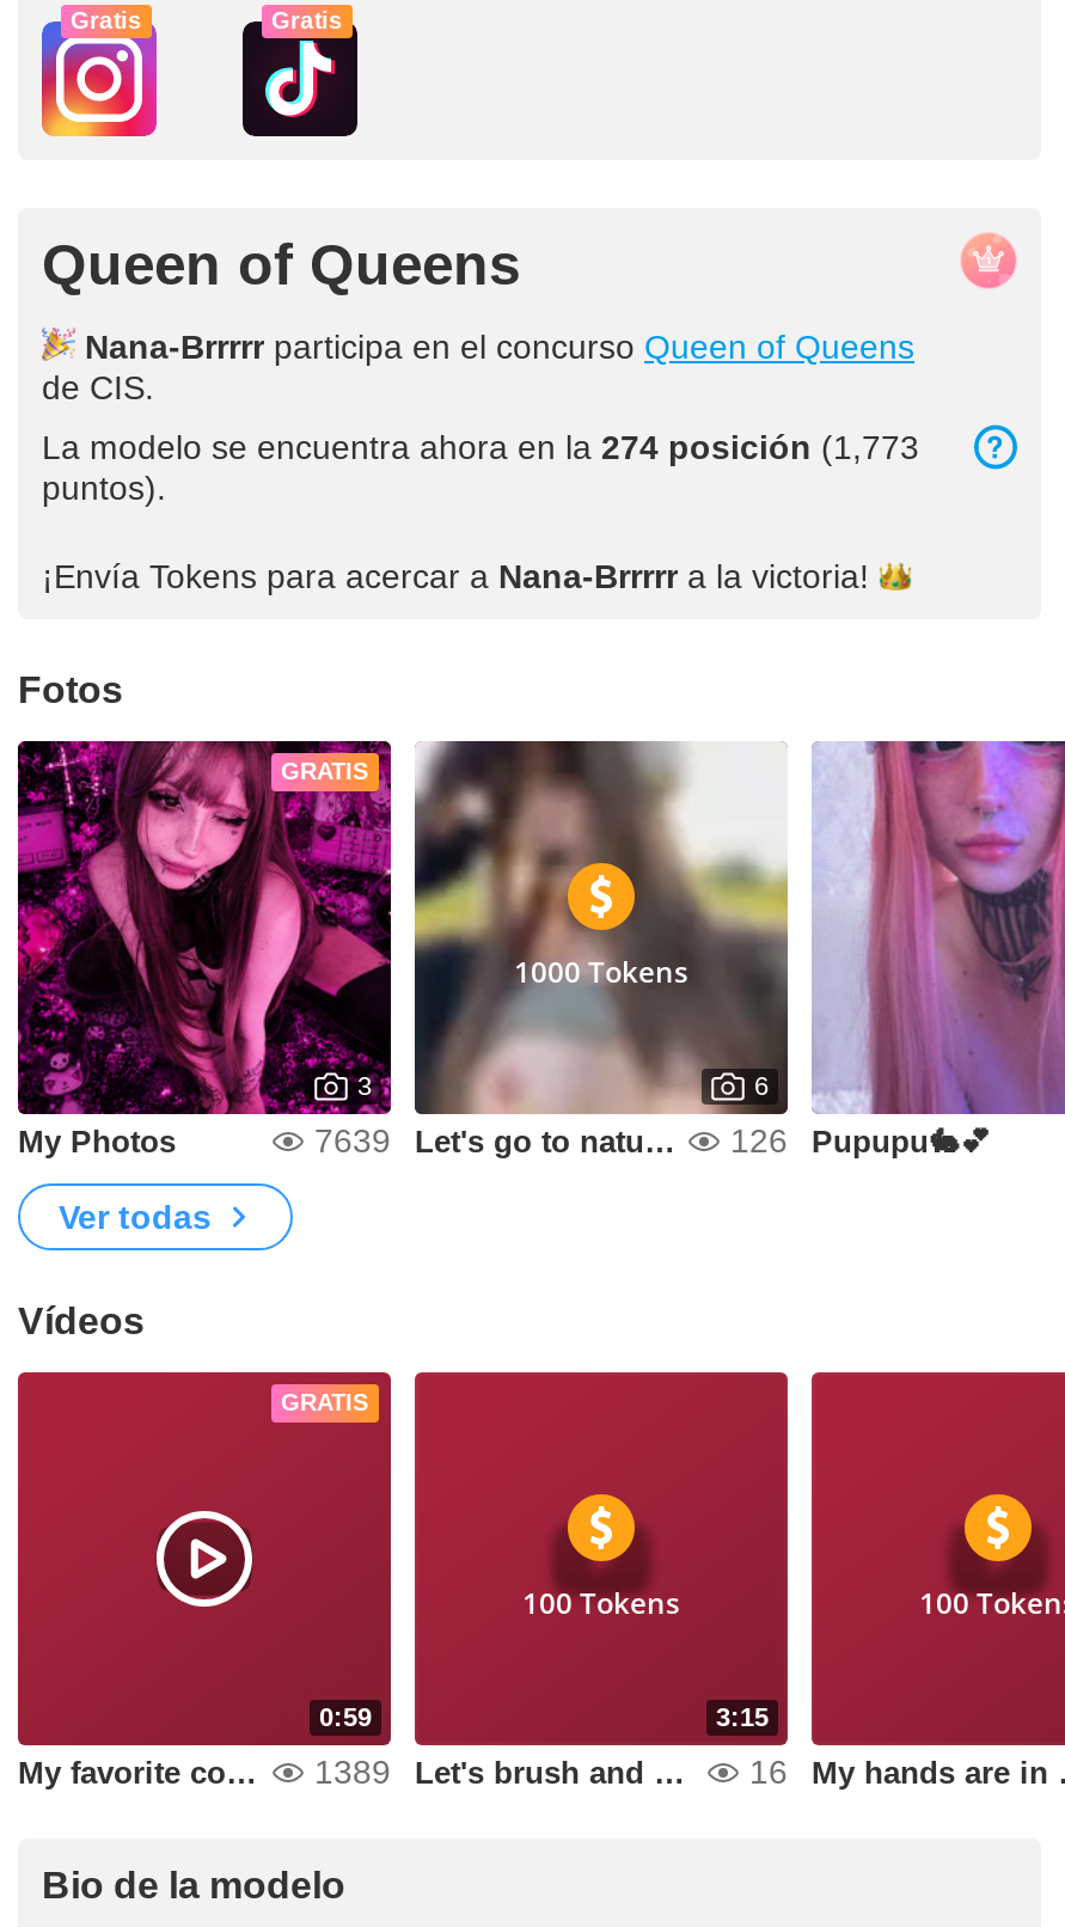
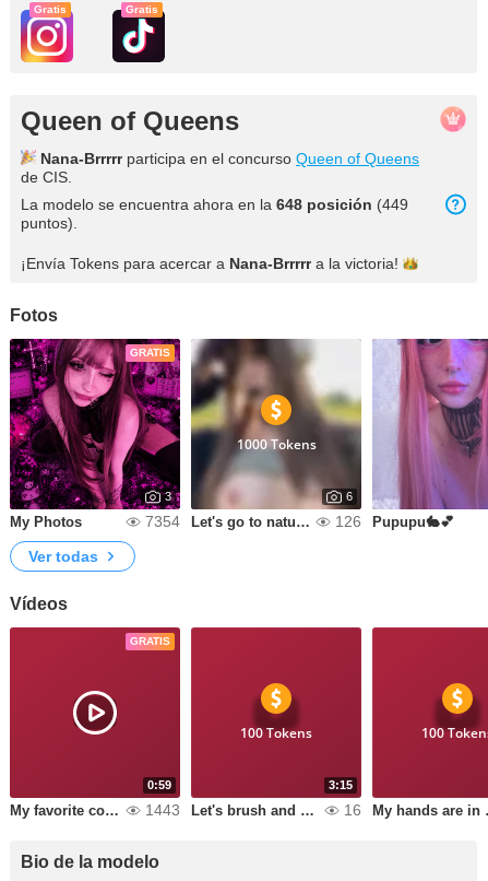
[42,428,919,466] La modelo se encuentra ahora en la 274 posición (1,773 -> [21,196,408,213] La modelo se encuentra ahora en la 648 posición (449
[314,1121,391,1160] 7639 -> [145,513,180,530] 7354
[314,1752,391,1791] 1389 -> [145,801,180,819] 1443

